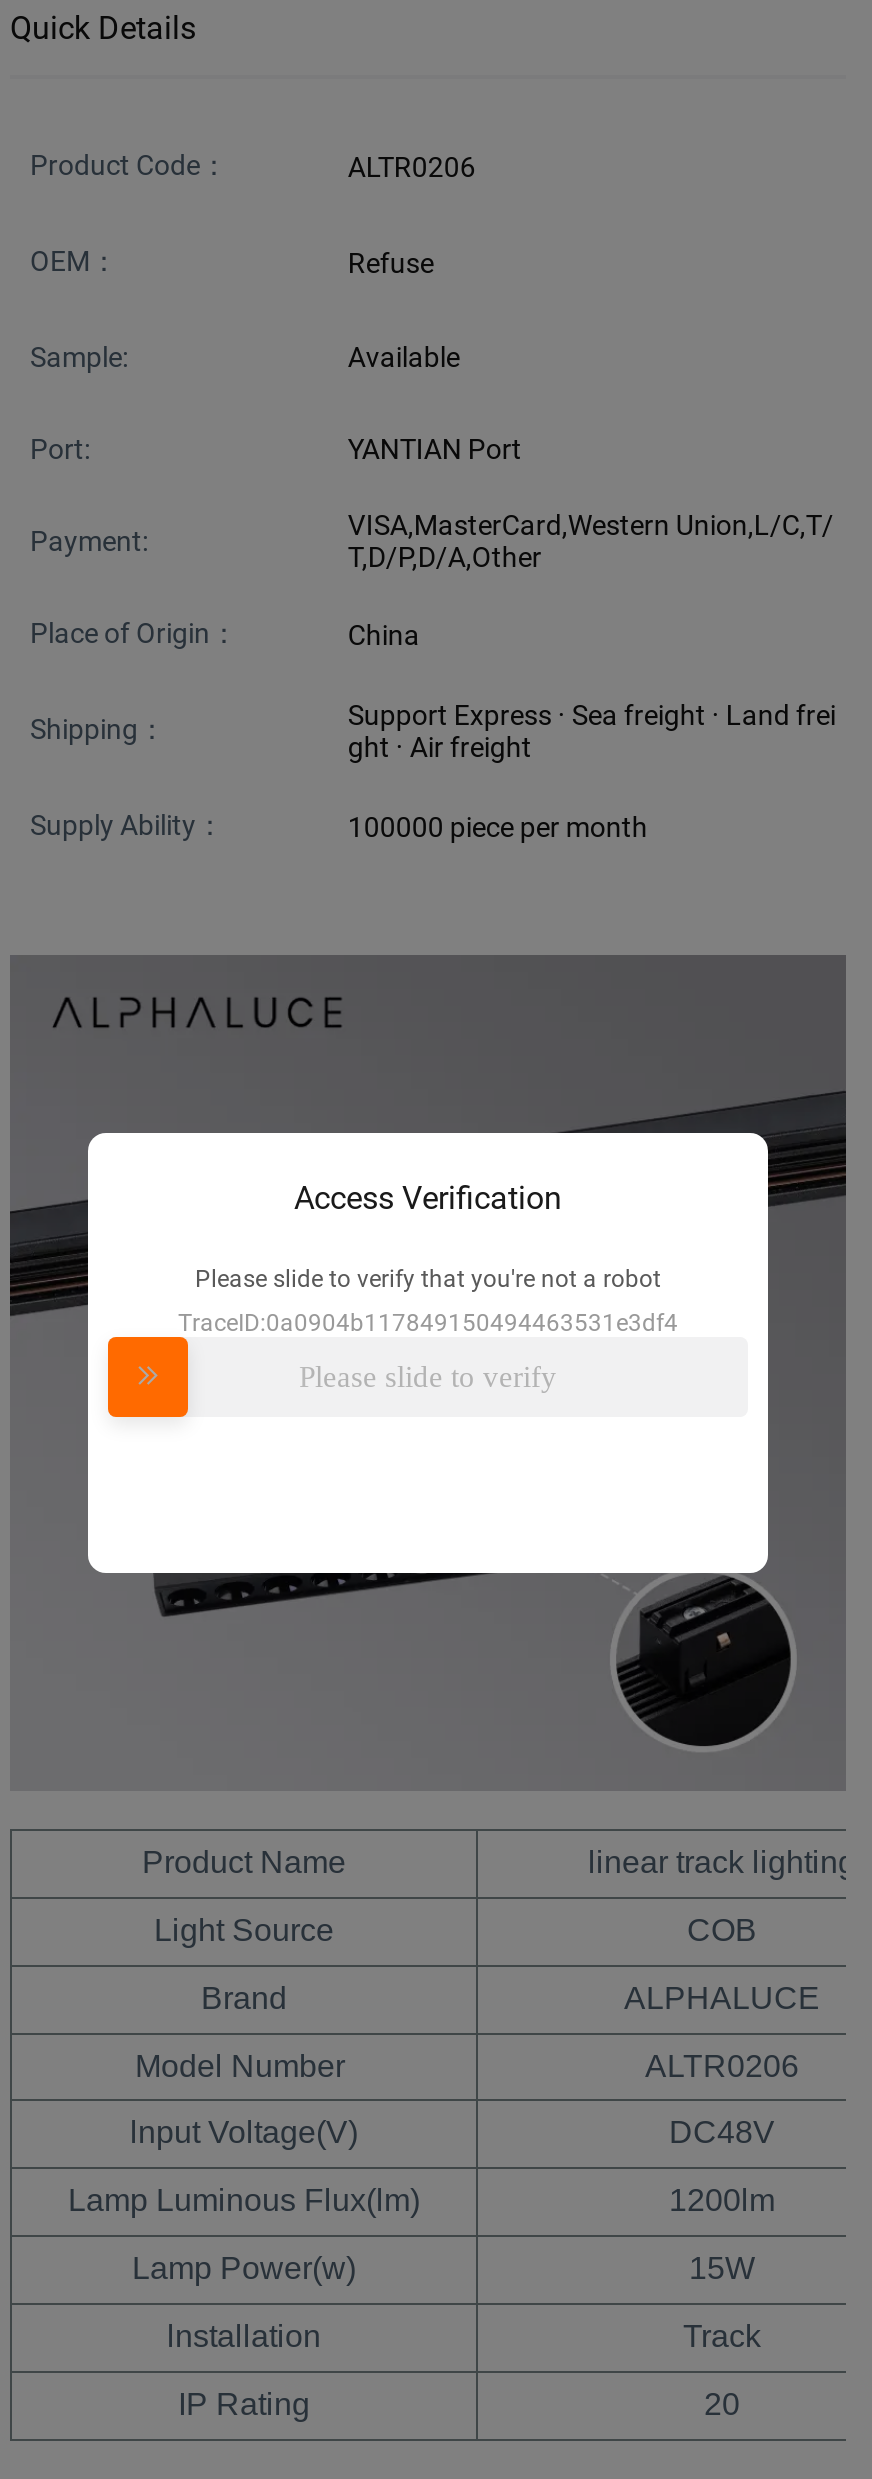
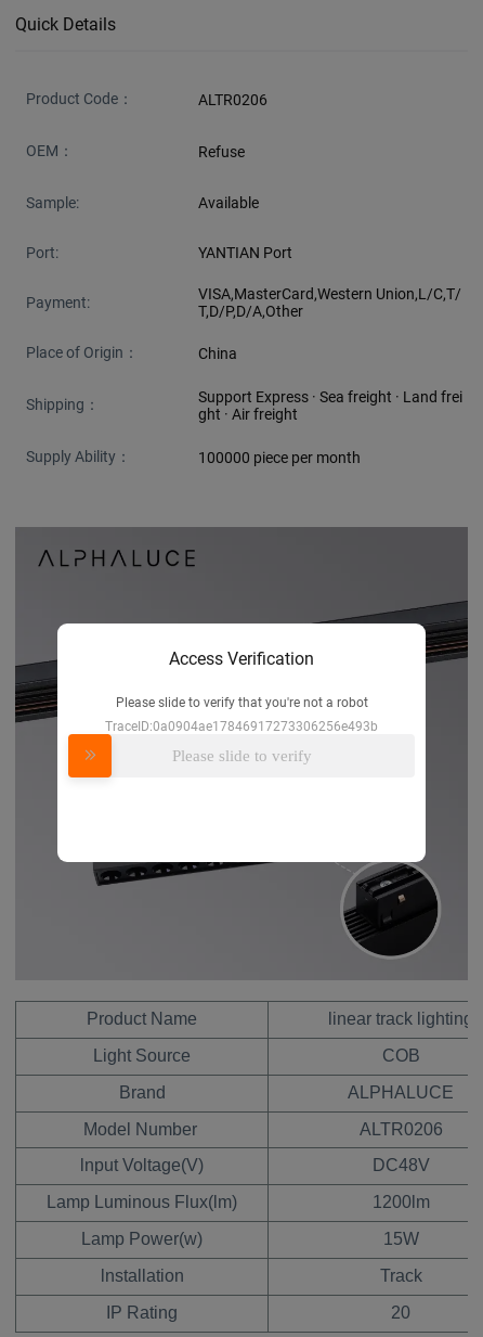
[178,1309,678,1337] TraceID:0a0904b117849150494463531e3df4 -> [105,719,378,734] TraceID:0a0904ae17846917273306256e493b

